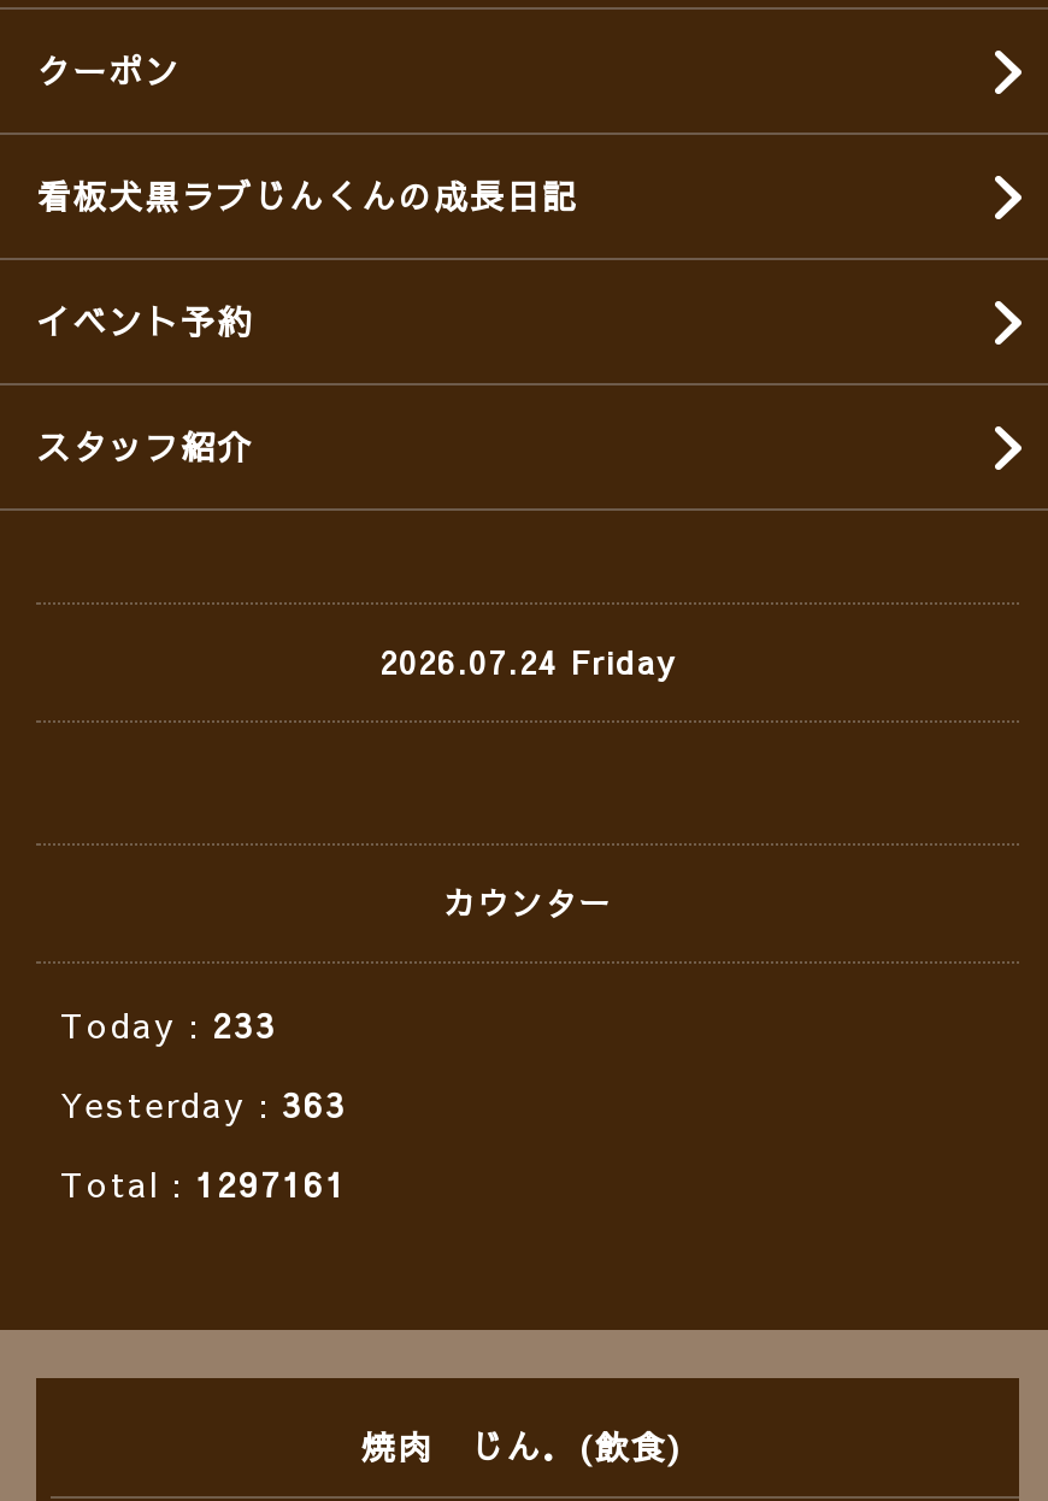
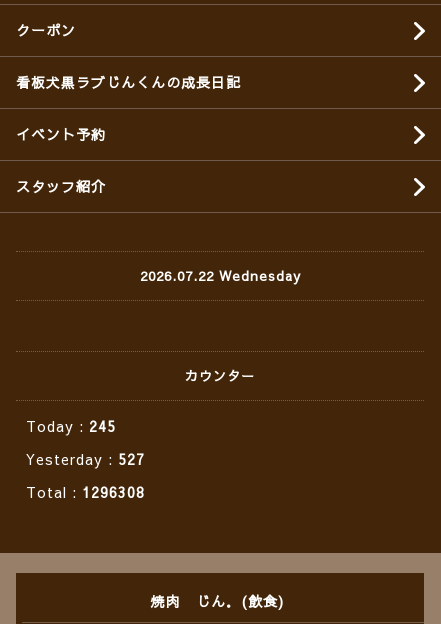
[379,640,676,683] 2026.07.24 Friday -> [139,266,300,284] 2026.07.22 Wednesday
[60,1000,277,1048] Today : 233 -> [26,416,116,436] Today : 245
[60,1079,347,1128] Yesterday : 363 -> [26,449,145,469] Yesterday : 527
[60,1159,347,1207] Total : 1297161 -> [26,482,145,502] Total : 1296308

